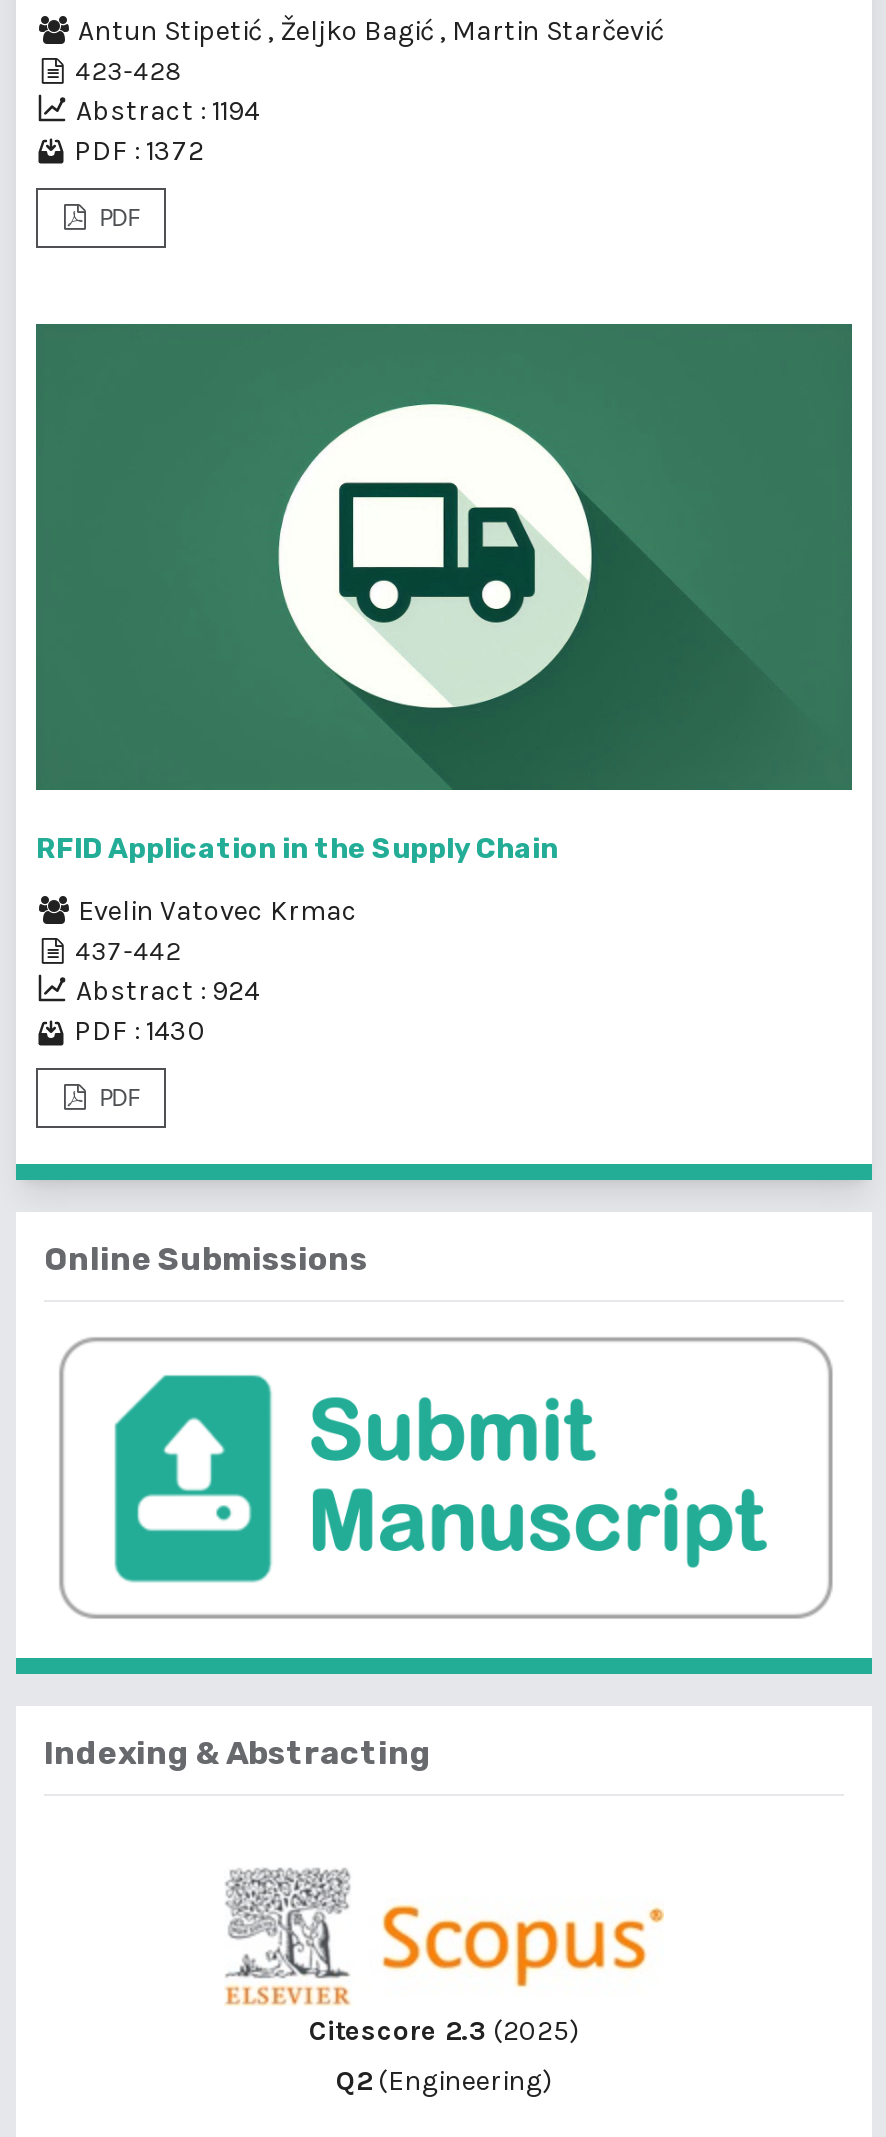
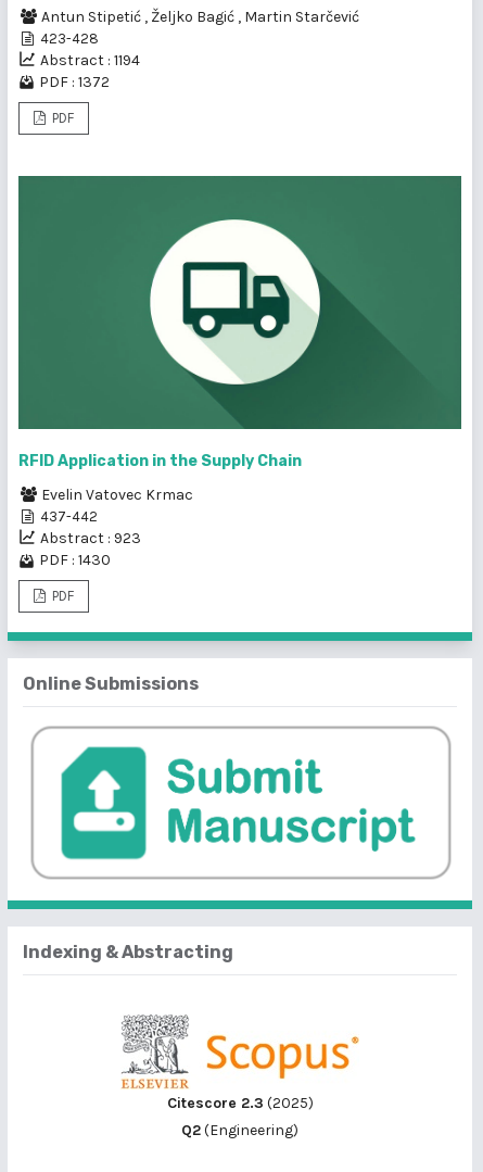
[76,974,260,1008] Abstract : 924 -> [40,529,141,548] Abstract : 923

